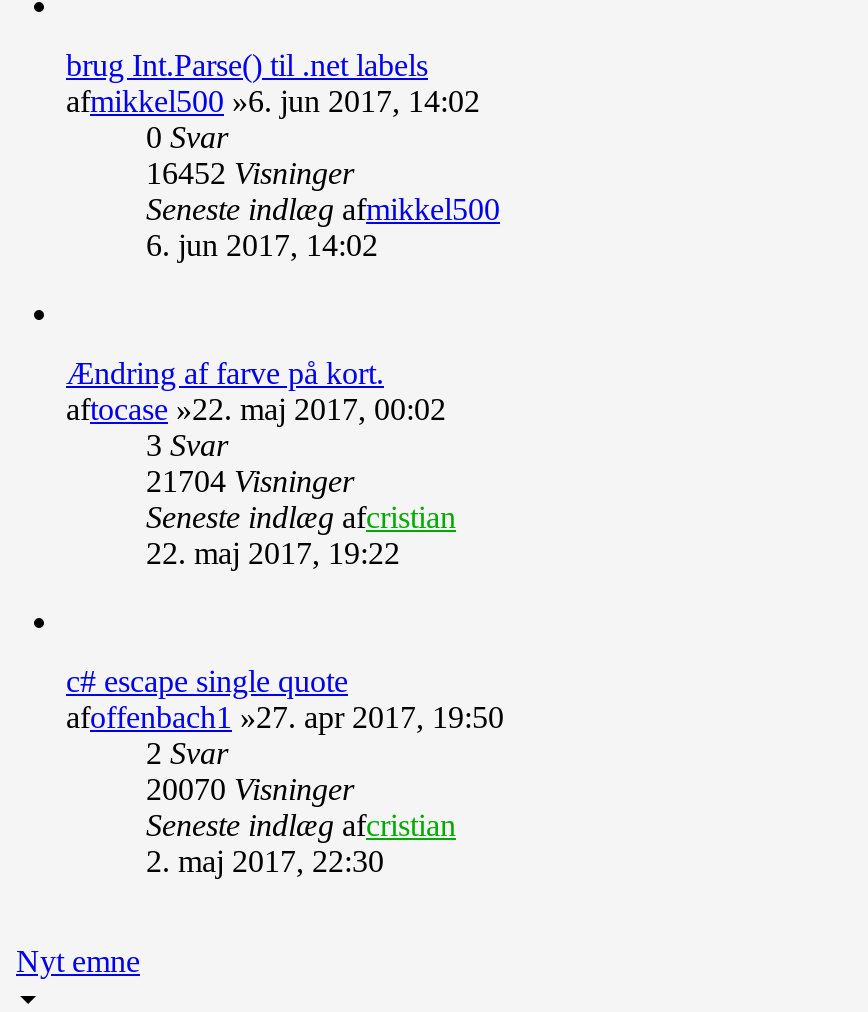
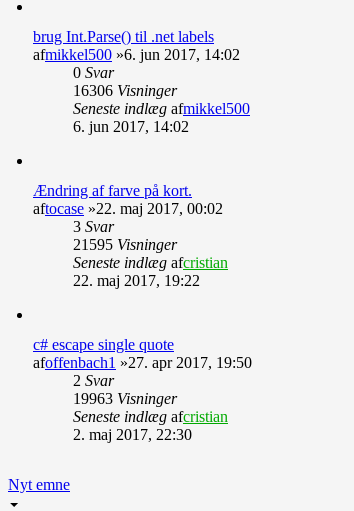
[146,156,354,190] 16452 Visninger -> [73,82,177,99] 16306 Visninger
[146,464,354,498] 21704 Visninger -> [73,236,177,253] 21595 Visninger
[146,772,354,806] 20070 Visninger -> [73,390,177,407] 19963 Visninger

